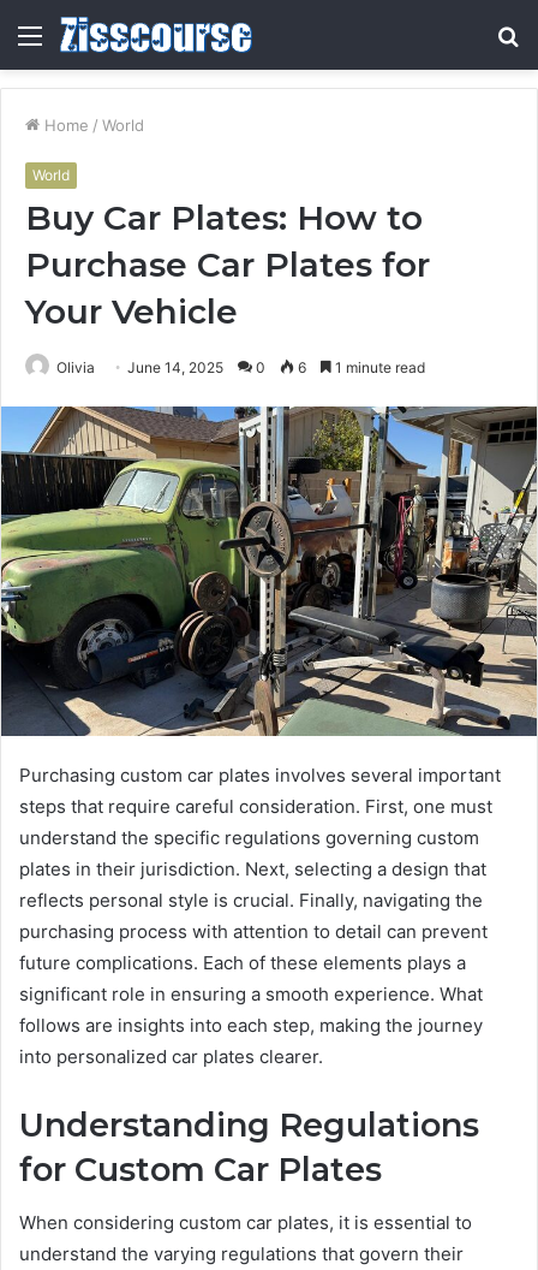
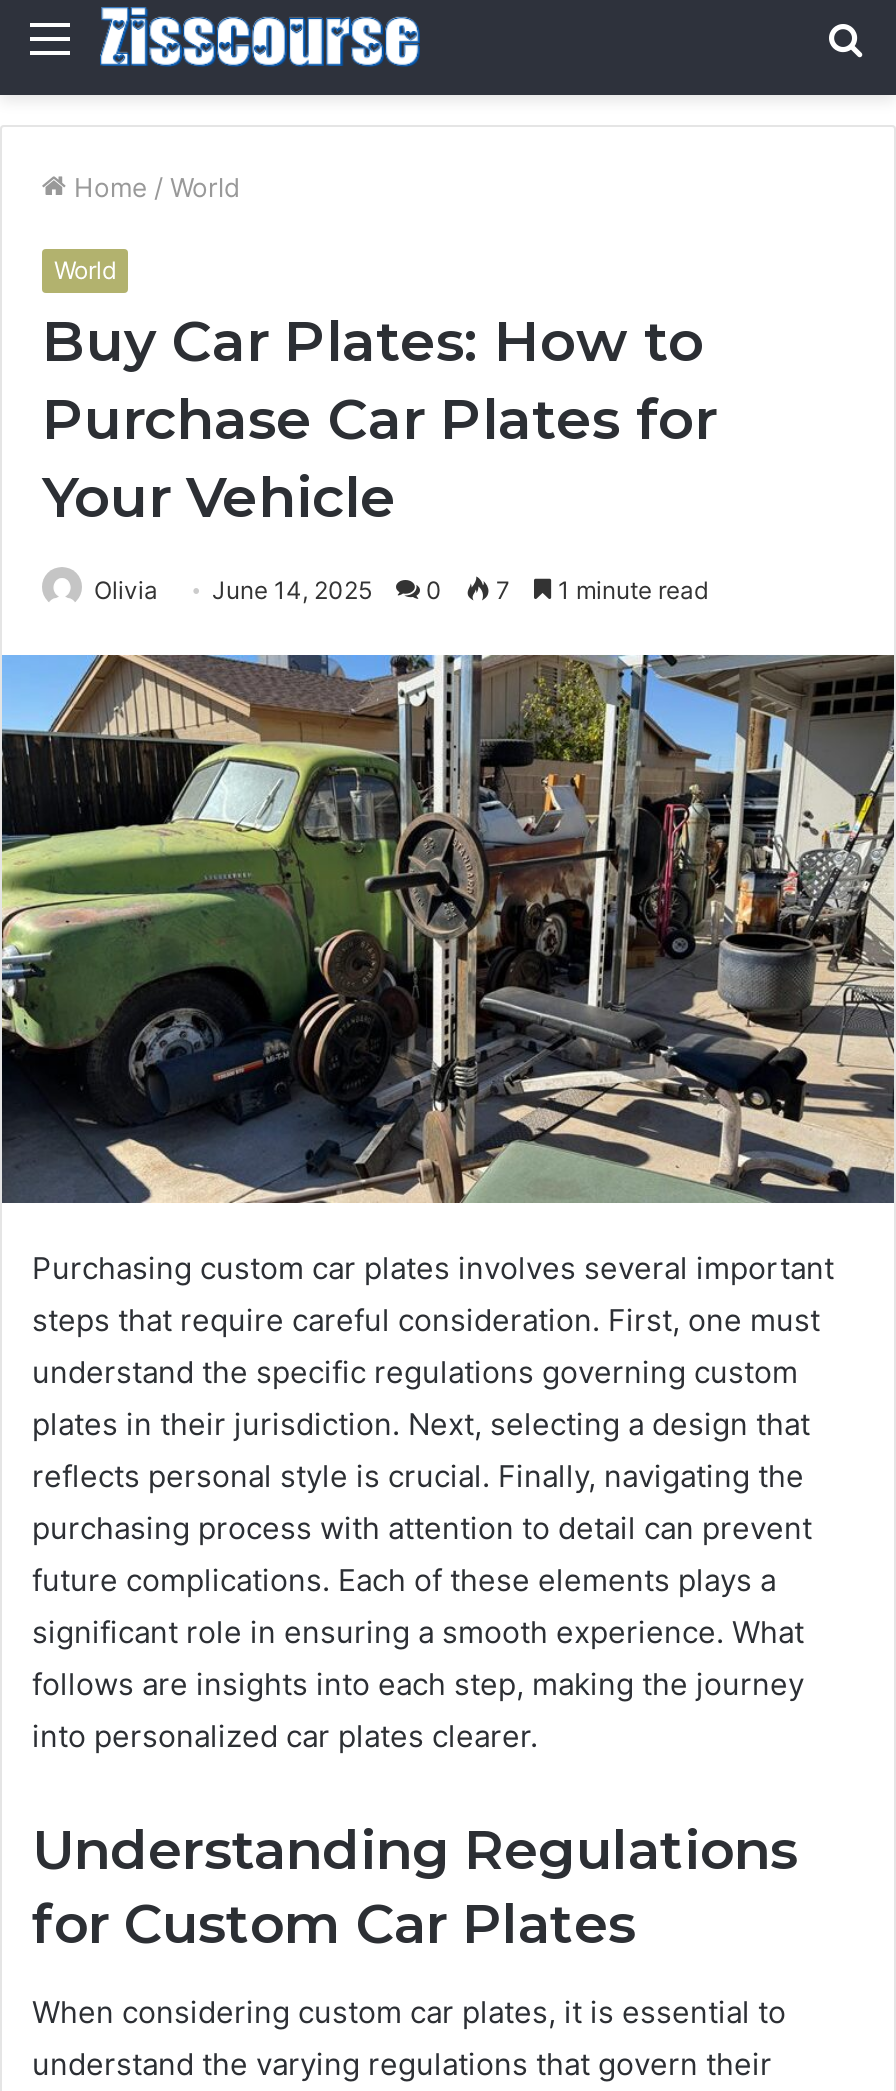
[56,358,425,376] Olivia June 14, 2025 0 6 1 minute read -> [94,575,708,605] Olivia June 14, 2025 0 7 1 minute read

